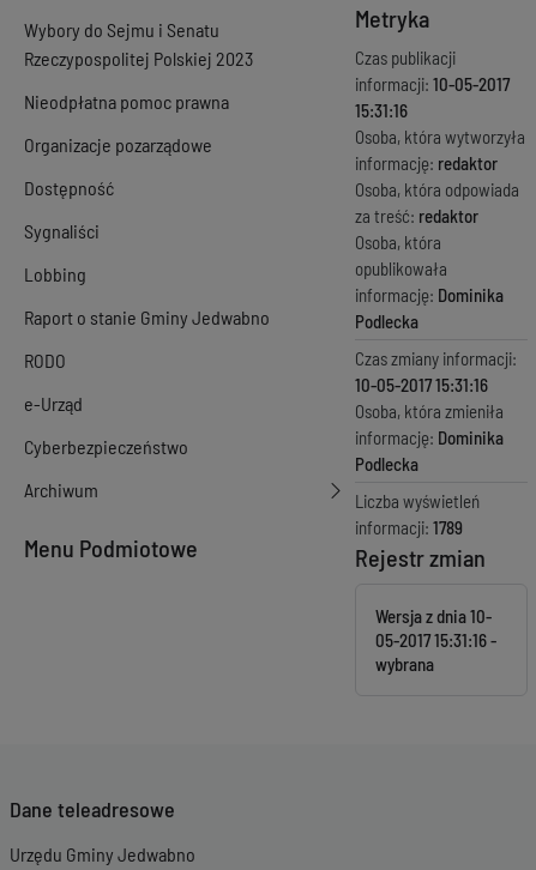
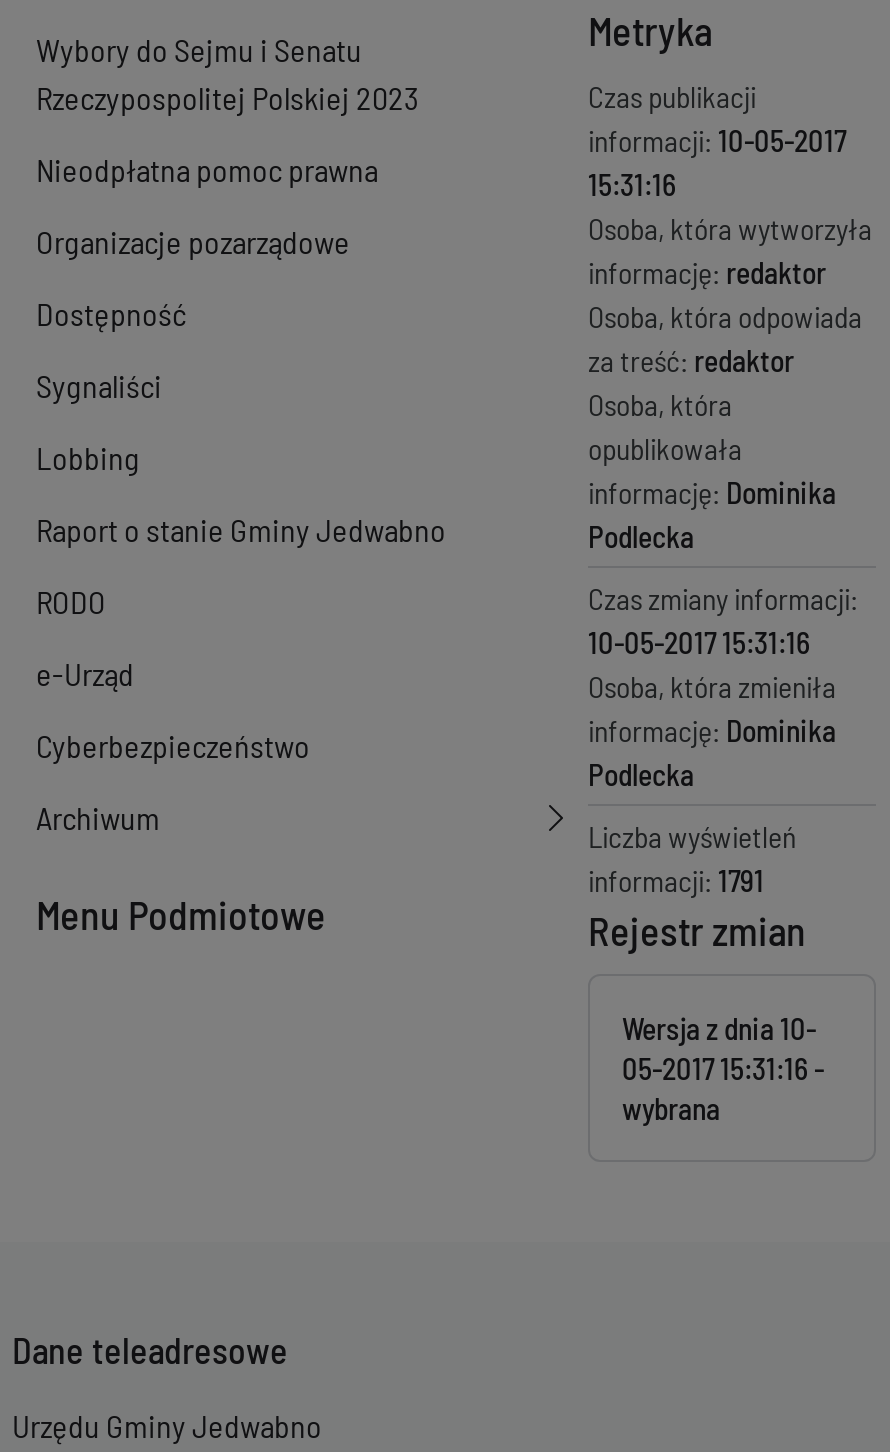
[355,516,463,538] informacji: 1789 -> [588,862,764,898] informacji: 1791

